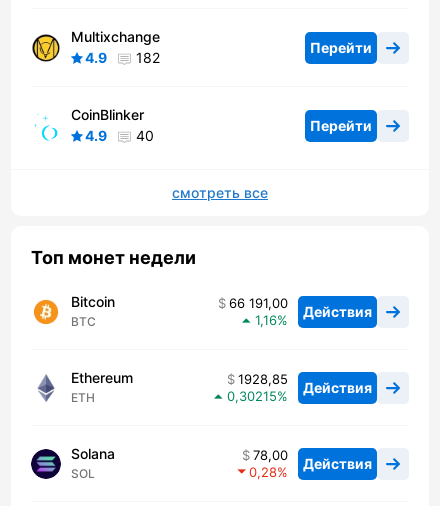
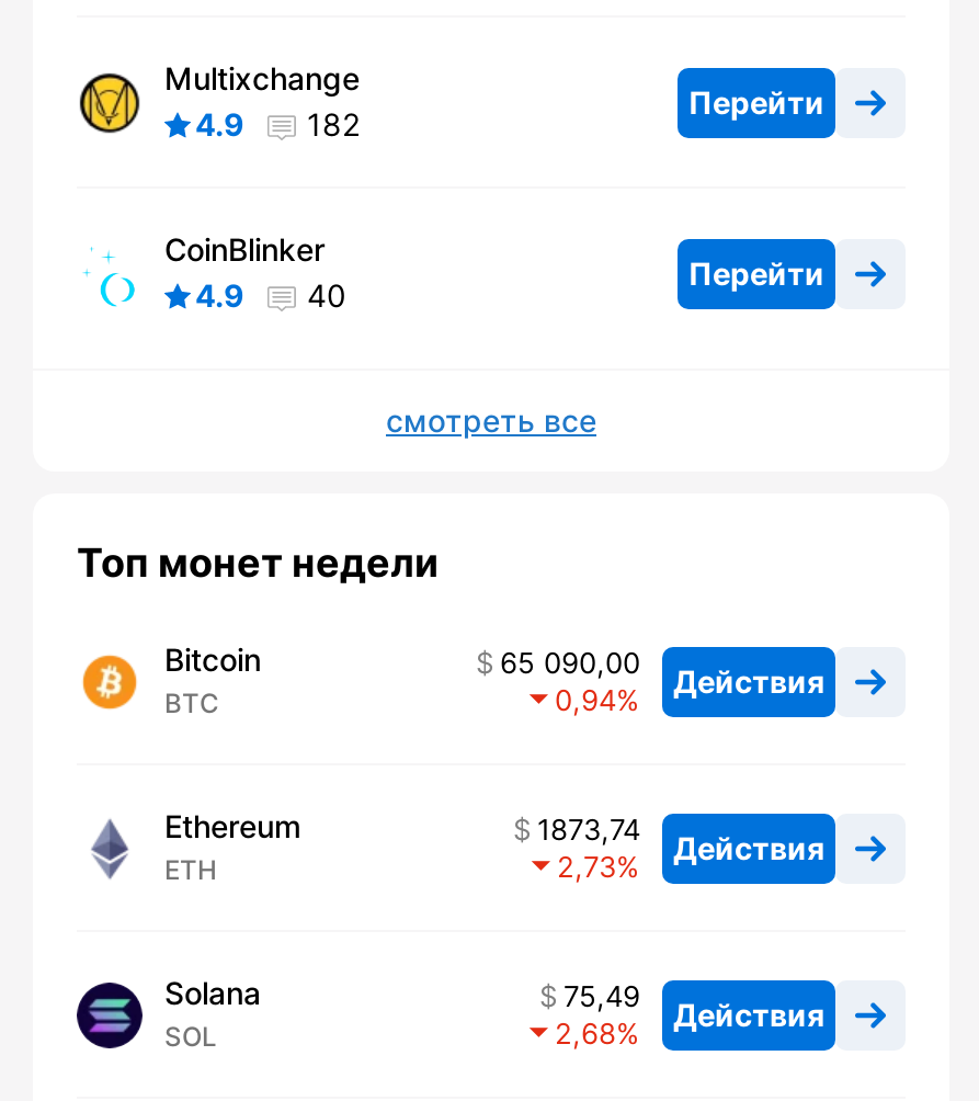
[229,295,372,320] 66 191,00 Действия -> [500,646,824,699] 65 090,00 Действия
[255,312,277,328] 1,16 -> [555,683,616,718] 0,94
[238,371,372,396] 1928,85 Действия -> [537,812,824,866] 1873,74 Действия
[227,388,277,404] 0,30215 -> [557,850,616,885] 2,73
[253,447,372,472] 78,00 Действия -> [564,979,824,1033] 75,49 Действия
[249,464,277,480] 0,28 -> [555,1016,616,1051] 2,68

